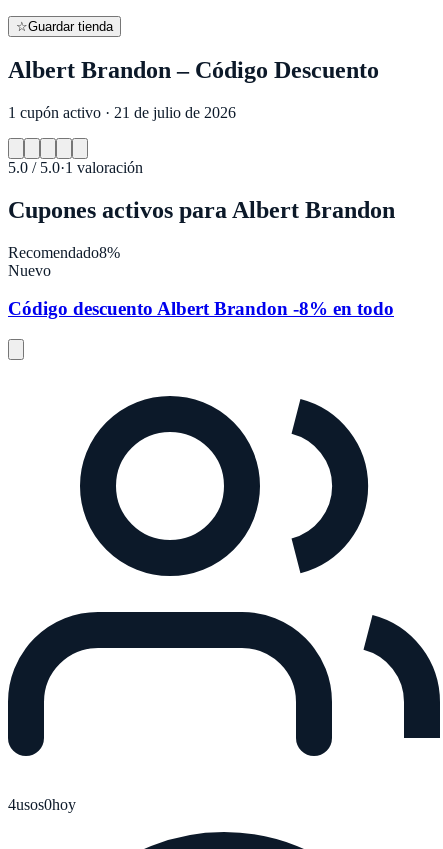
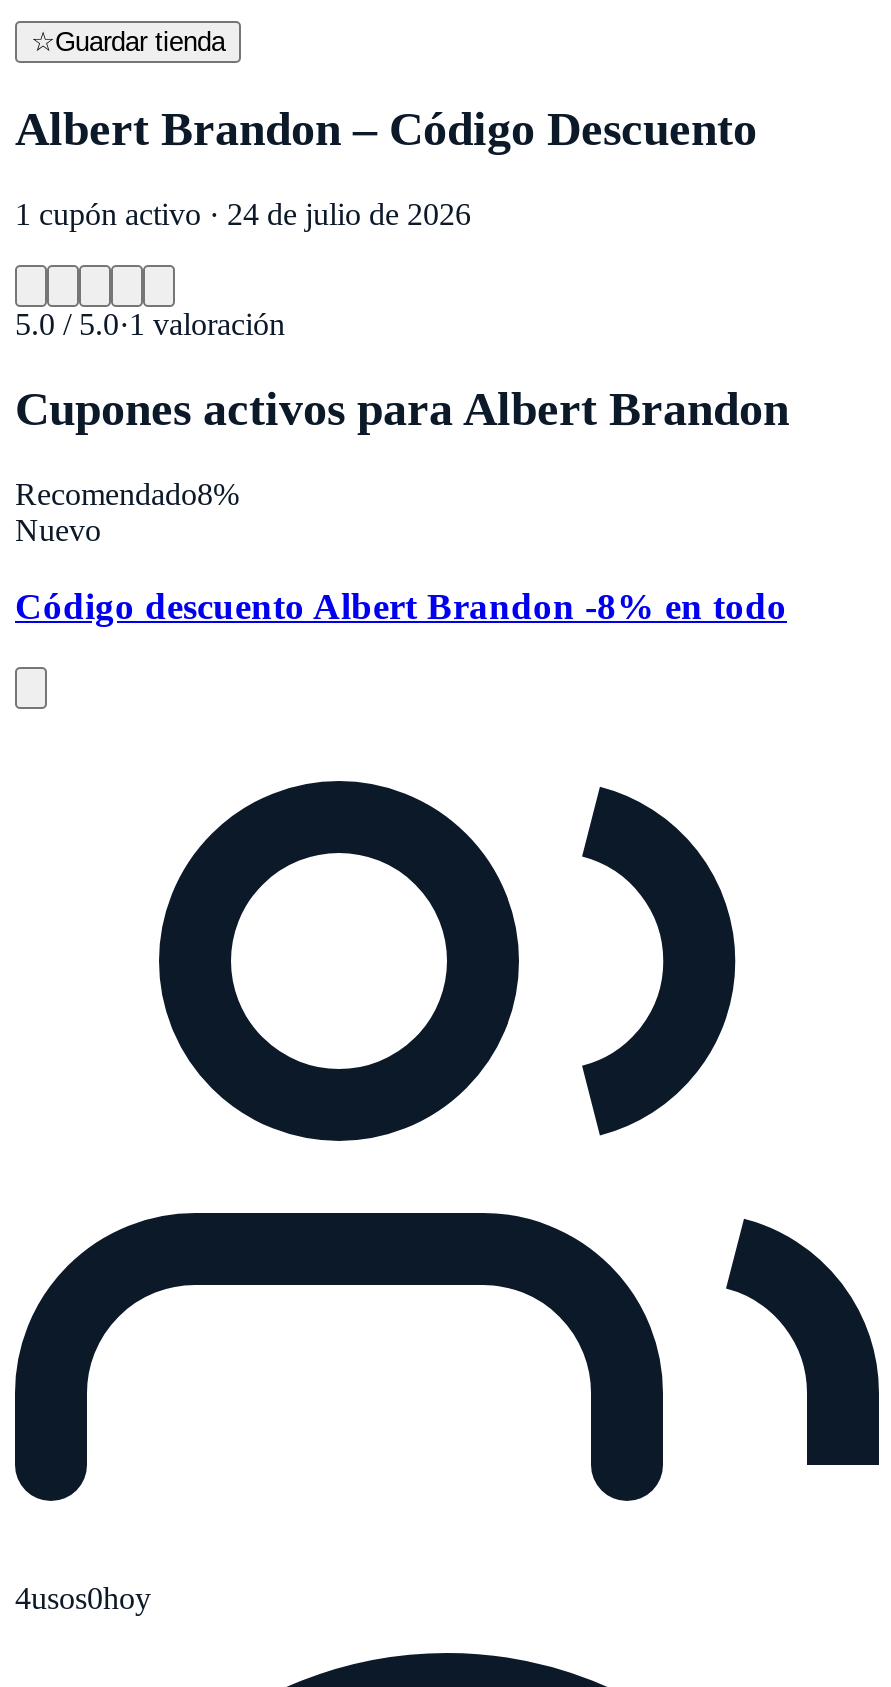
[8,104,236,121] 1 cupón activo · 21 de julio de 2026 -> [15,197,471,231] 1 cupón activo · 24 de julio de 2026

